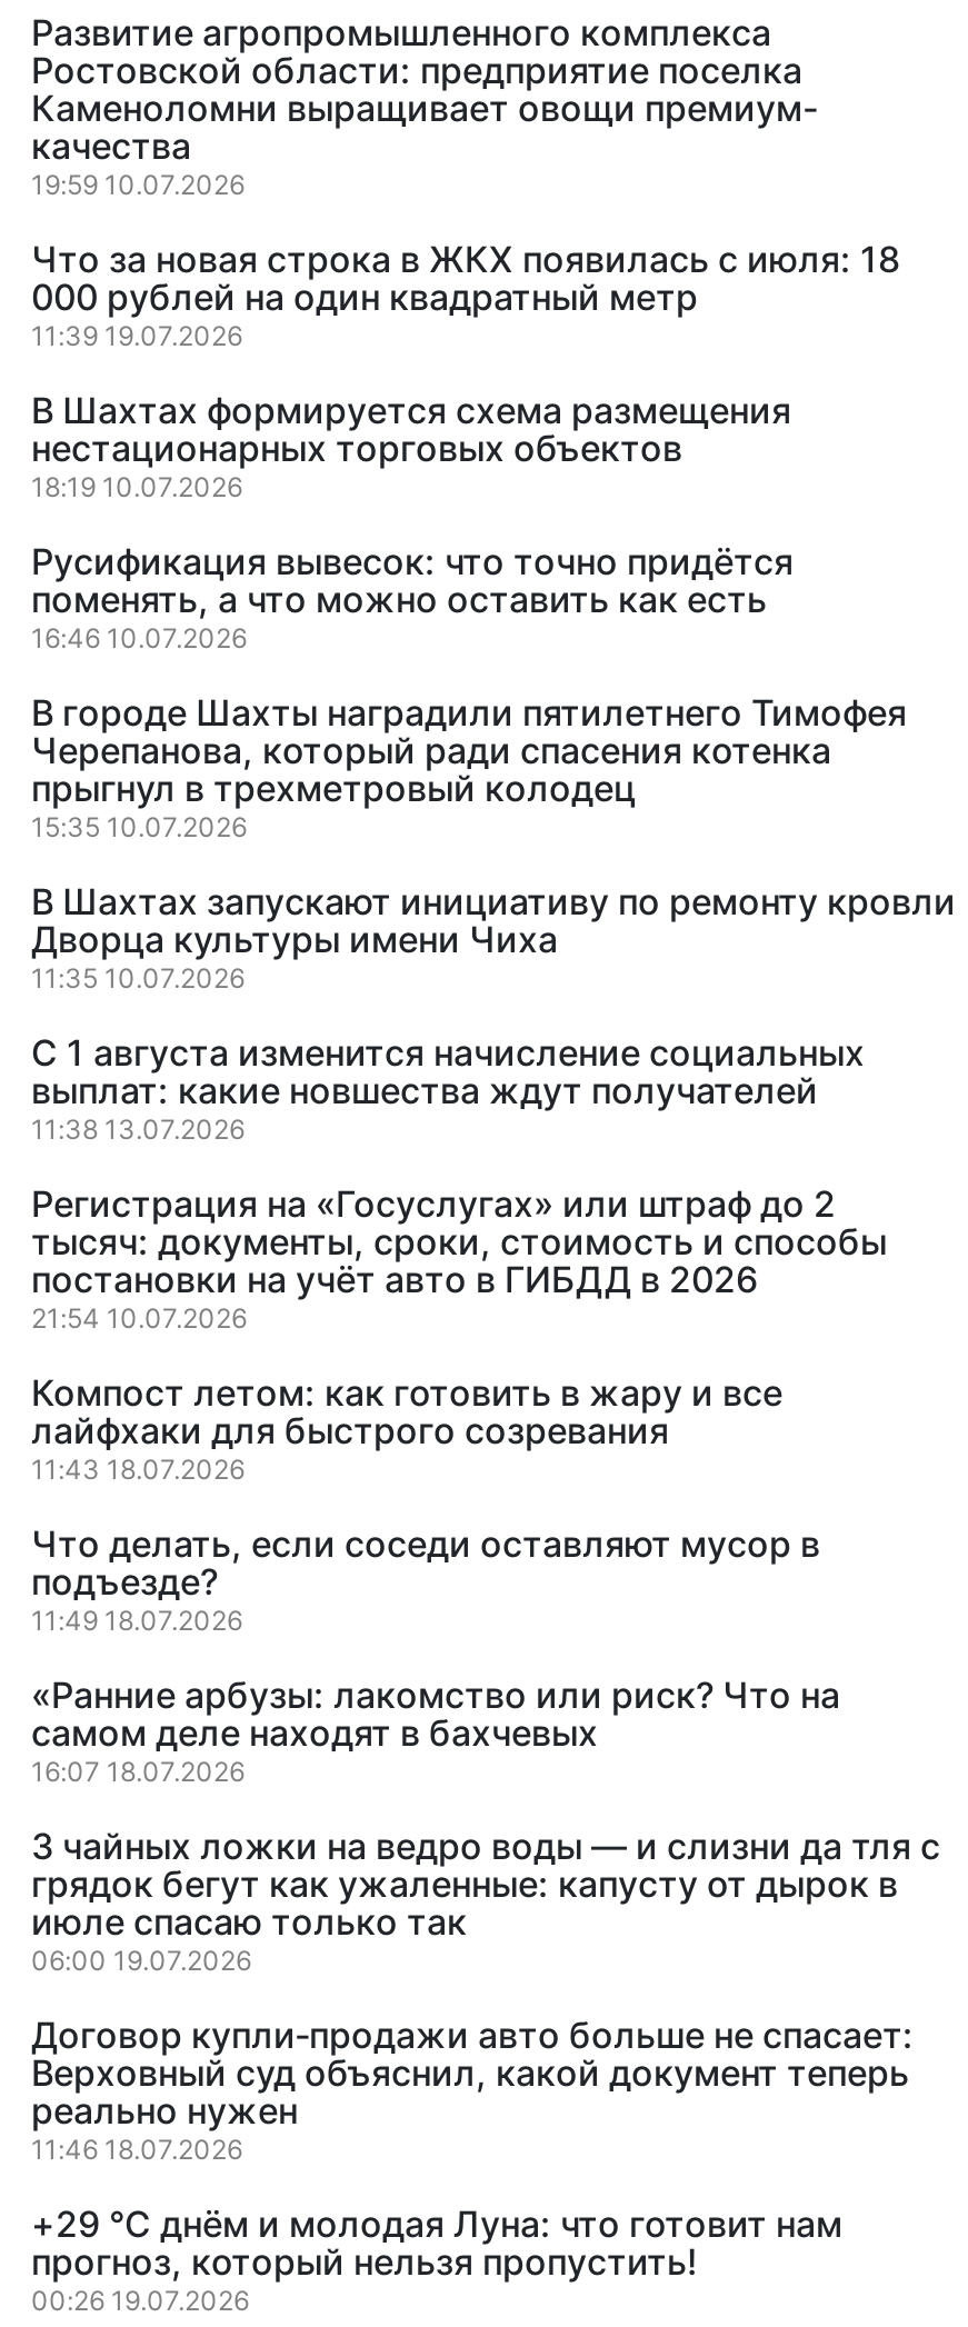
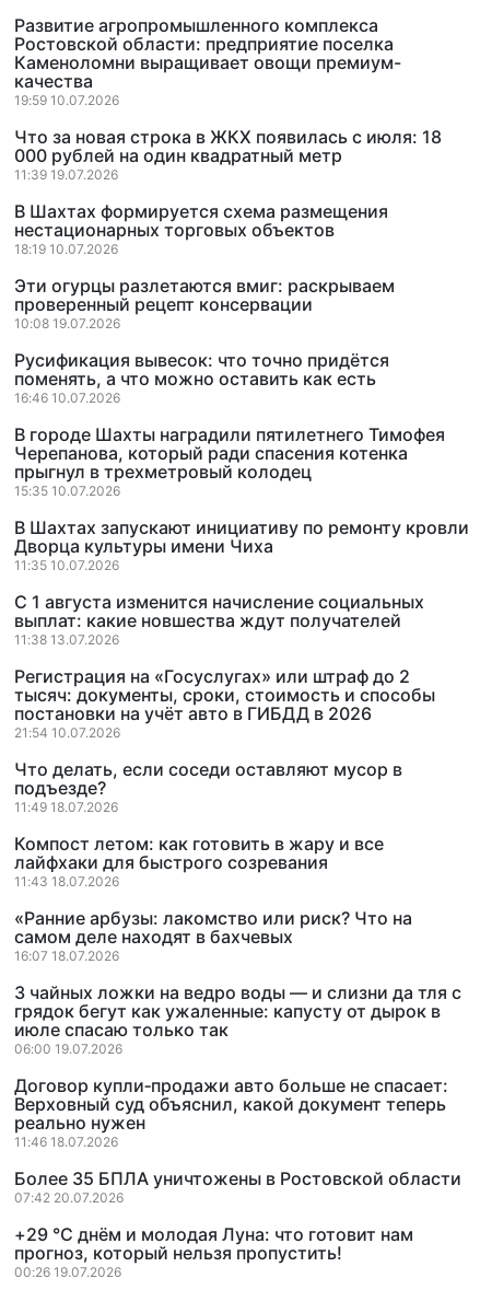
none -> [14,275,395,332] Эти огурцы разлетаются вмиг: раскрываем | проверенный рецепт консервации | 10:08 19.07.2026
moved [31,1370,782,1486] -> [14,833,384,890]: Компост летом: как готовить в жару и все | лайфхаки для быстрого созревания | 11:43 18.07.2026
none -> [14,1167,461,1206] Более 35 БПЛА уничтожены в Ростовской области | 07:42 20.07.2026

